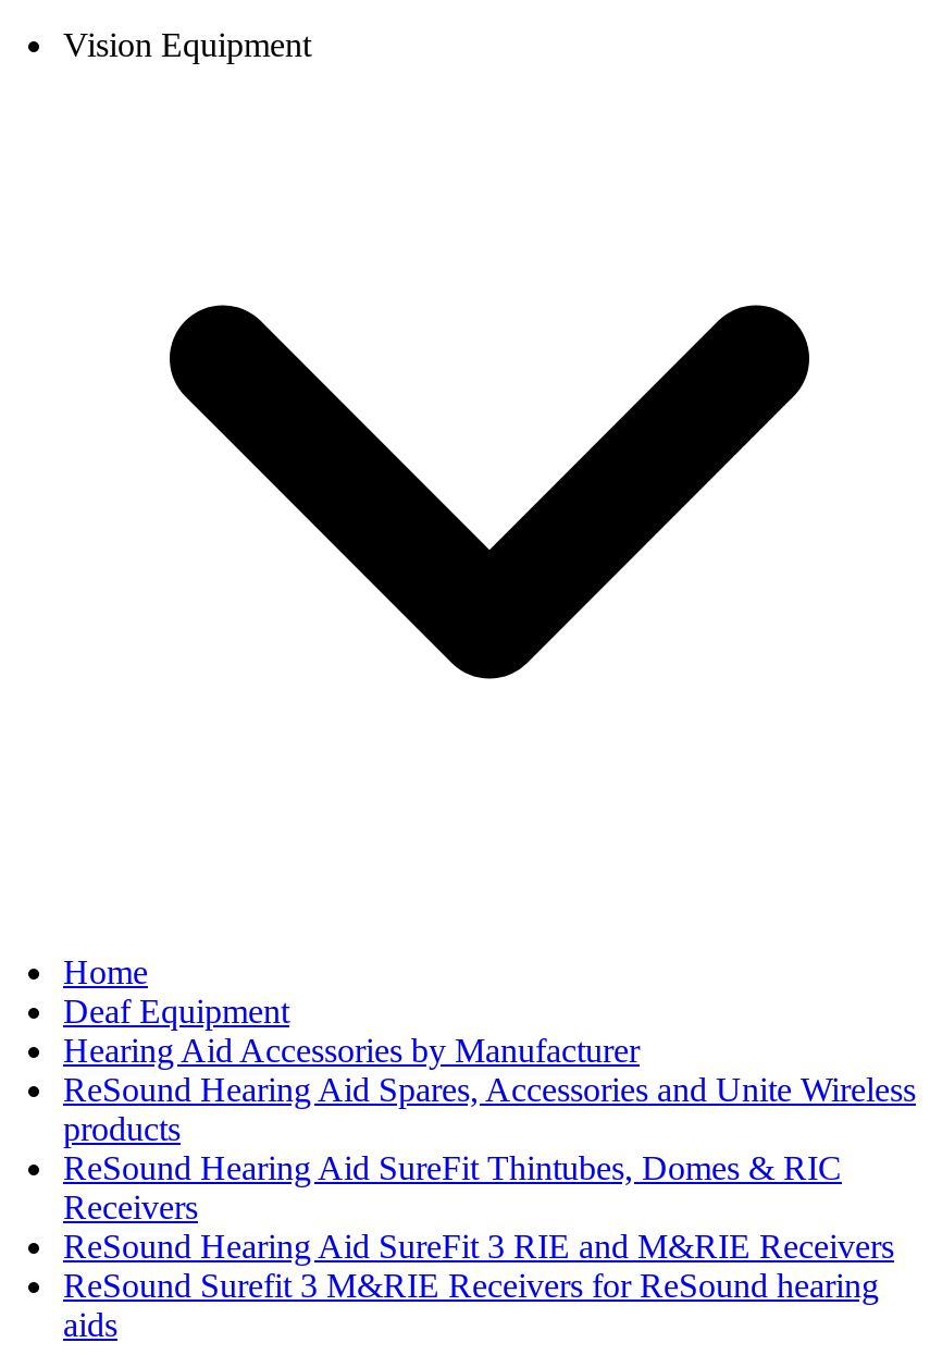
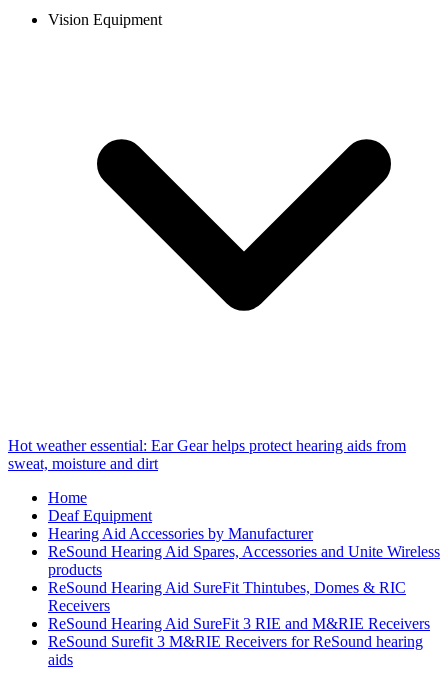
none -> [8,437,406,472] Hot weather essential: Ear Gear helps protect hearing aids from | sweat, moisture and dirt

